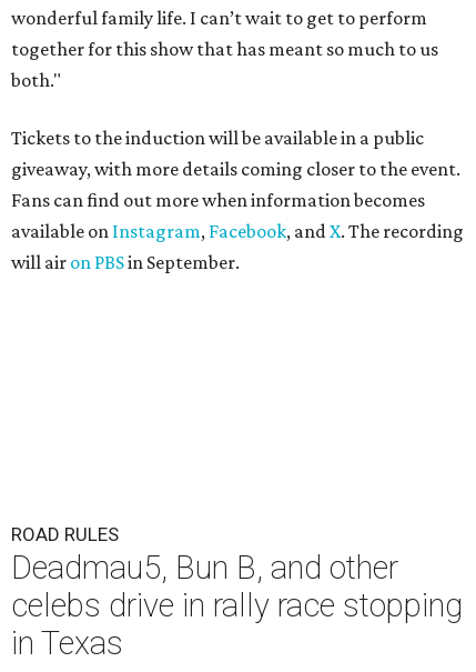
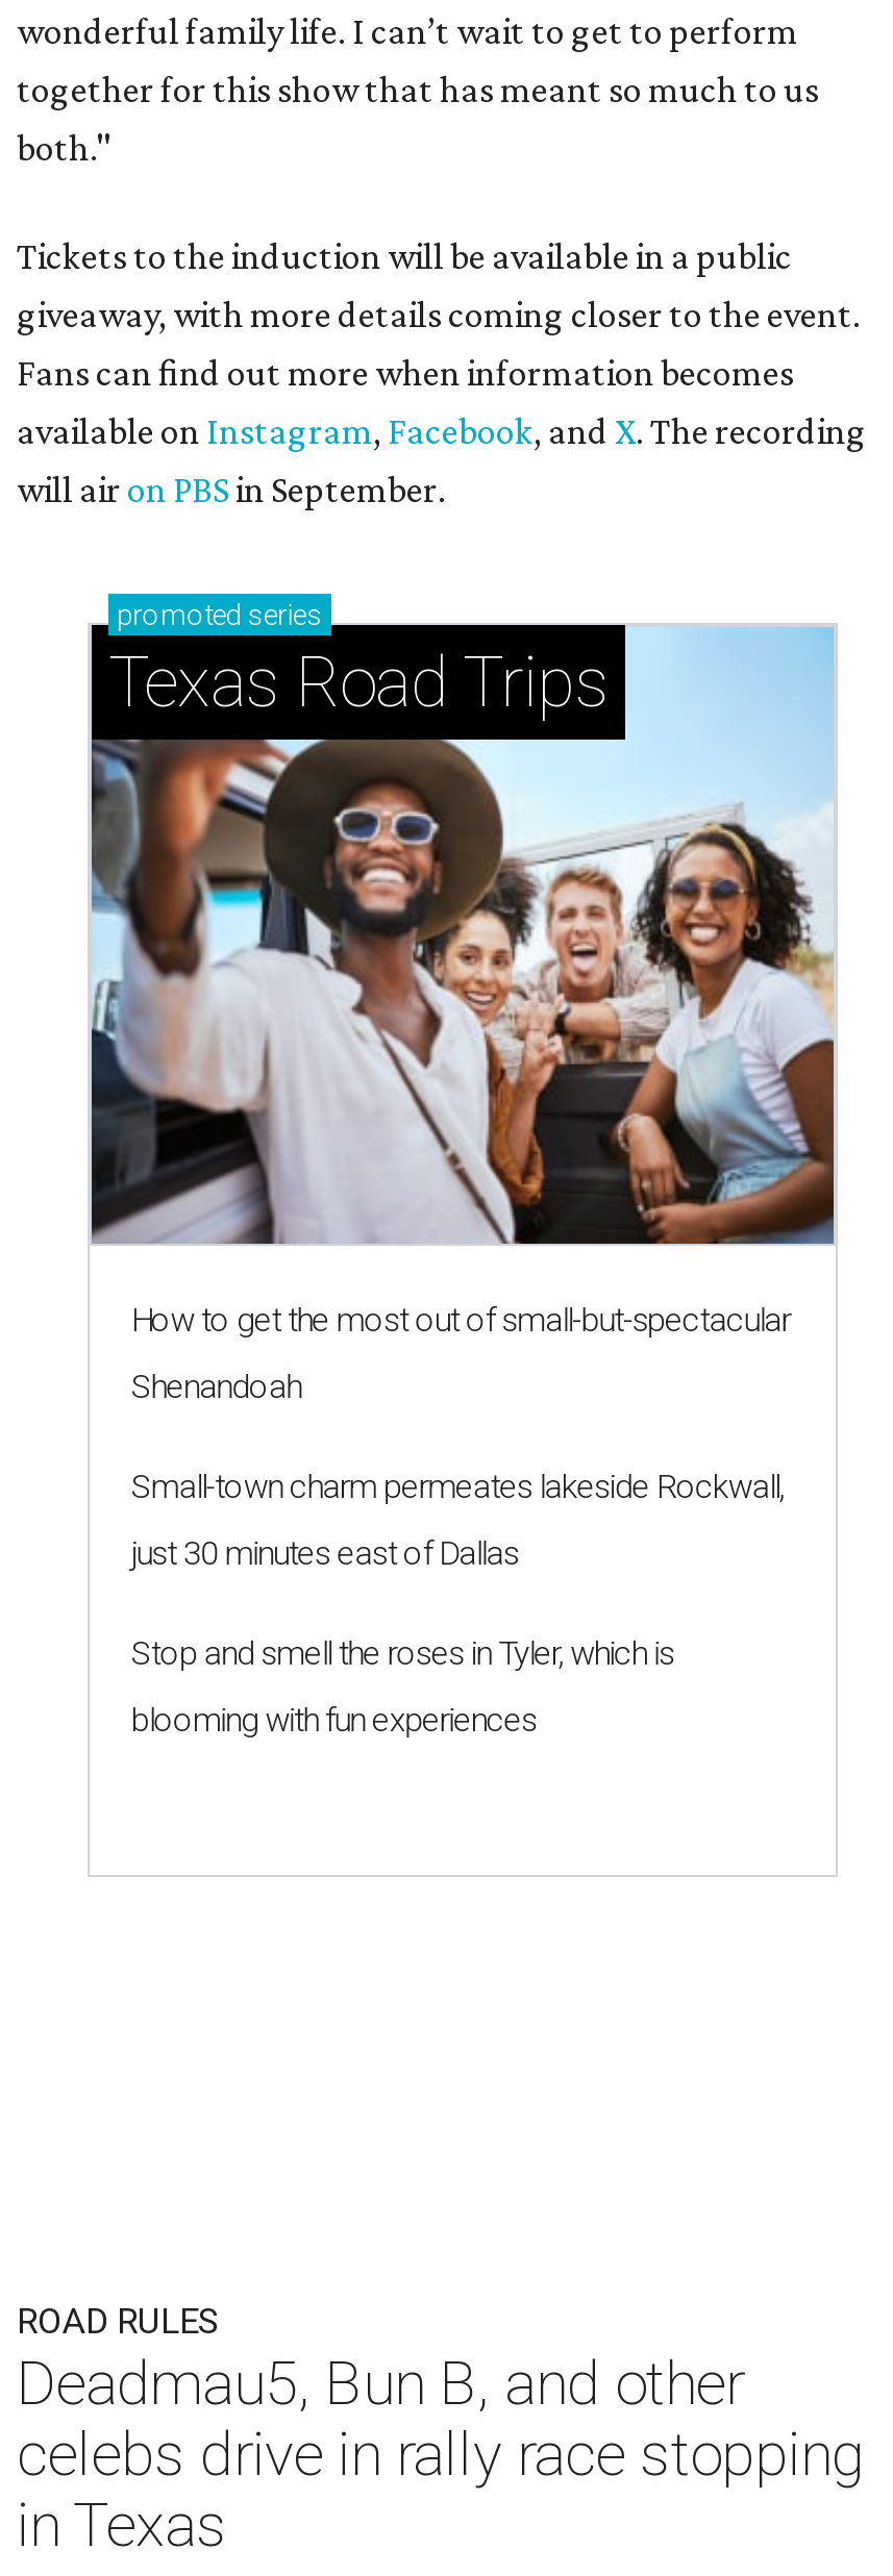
none -> [88,598,838,1246] [image] | promoted series | Texas Road Trips
none -> [131,1300,790,1740] How to get the most out of small-but-spectacular | Shenandoah | Small-town charm permeates lakeside Rockwall, | just 30 minutes east of Dallas | Stop and smell the roses in Tyler, which is | blooming with fun experiences

